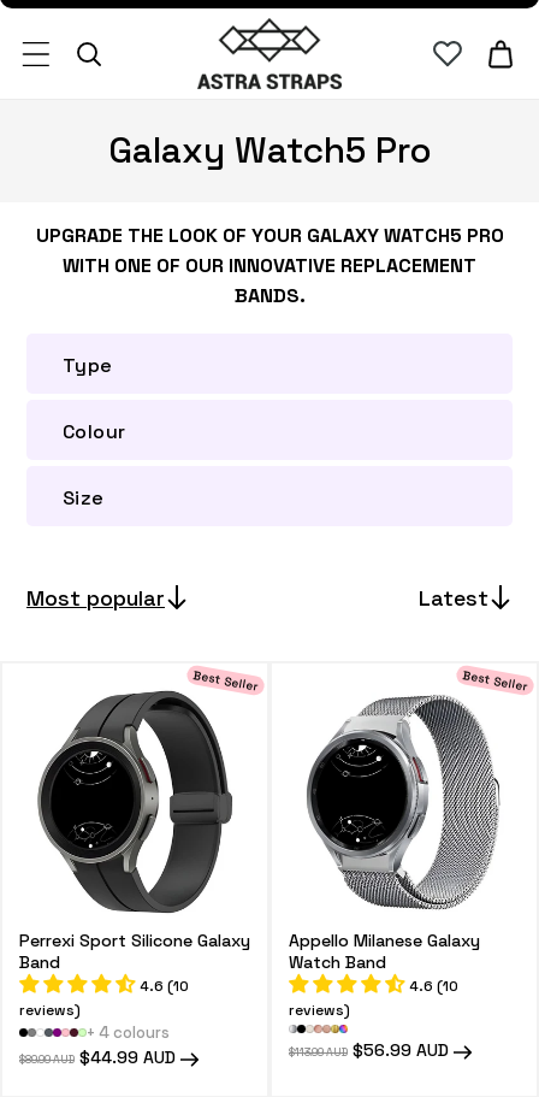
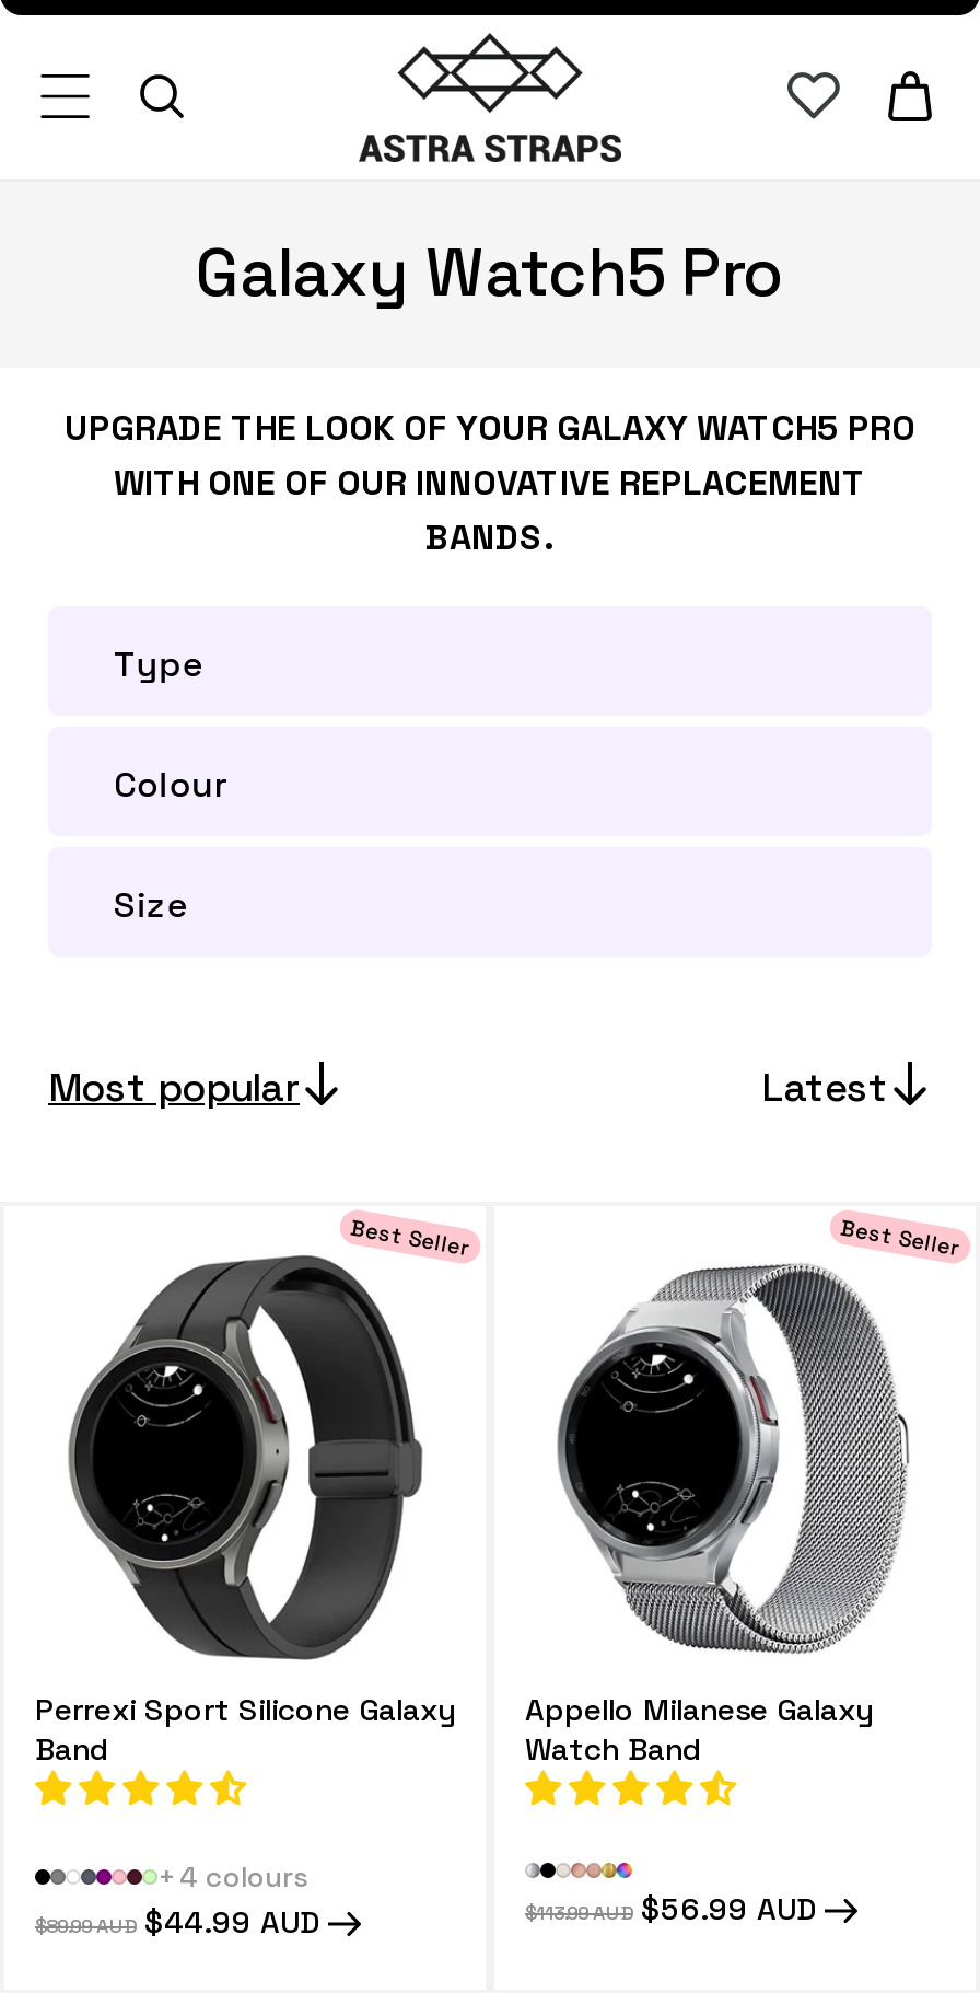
[19,976,189,1019] 4.6 (10 | reviews) -> none
[289,976,458,1019] 4.6 (10 | reviews) -> none

